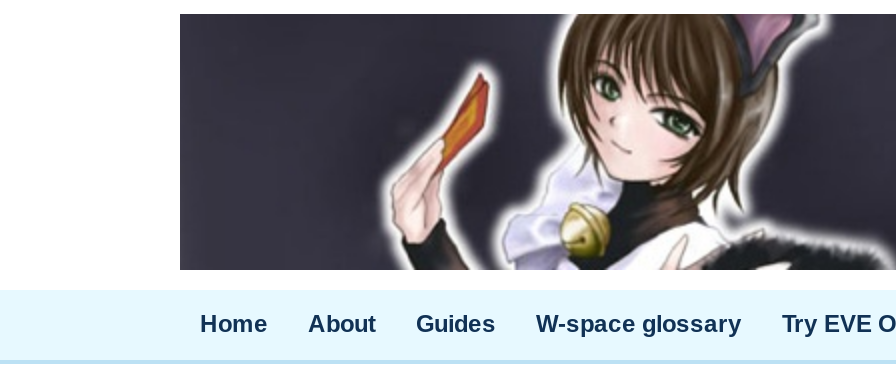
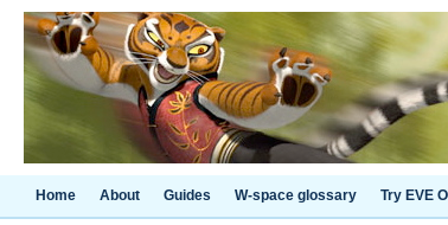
[178,12,890,272] [image] -> [23,11,444,165] [image]

